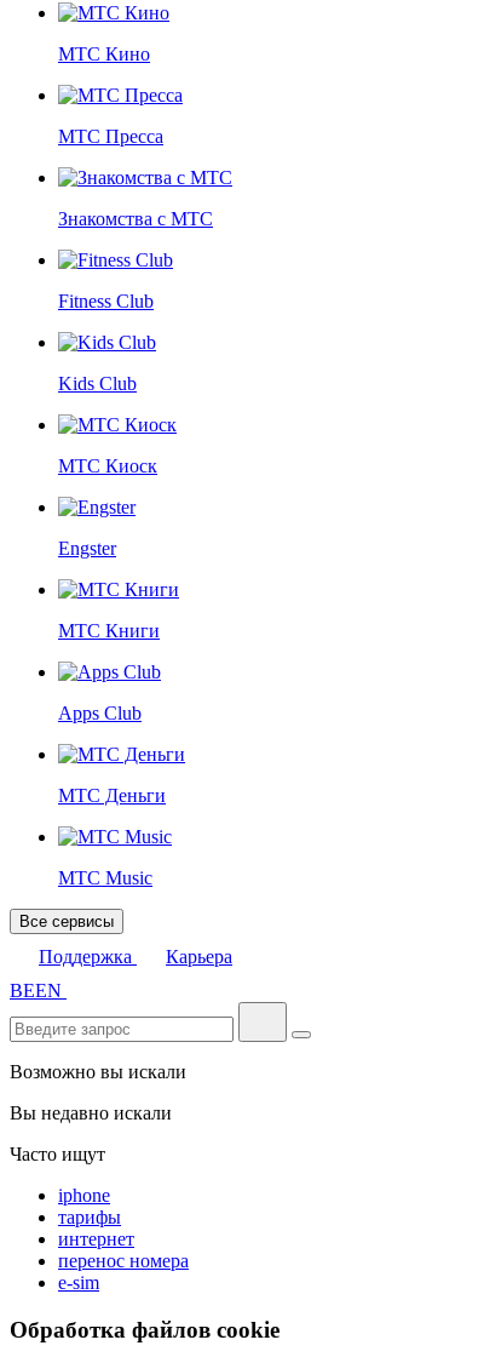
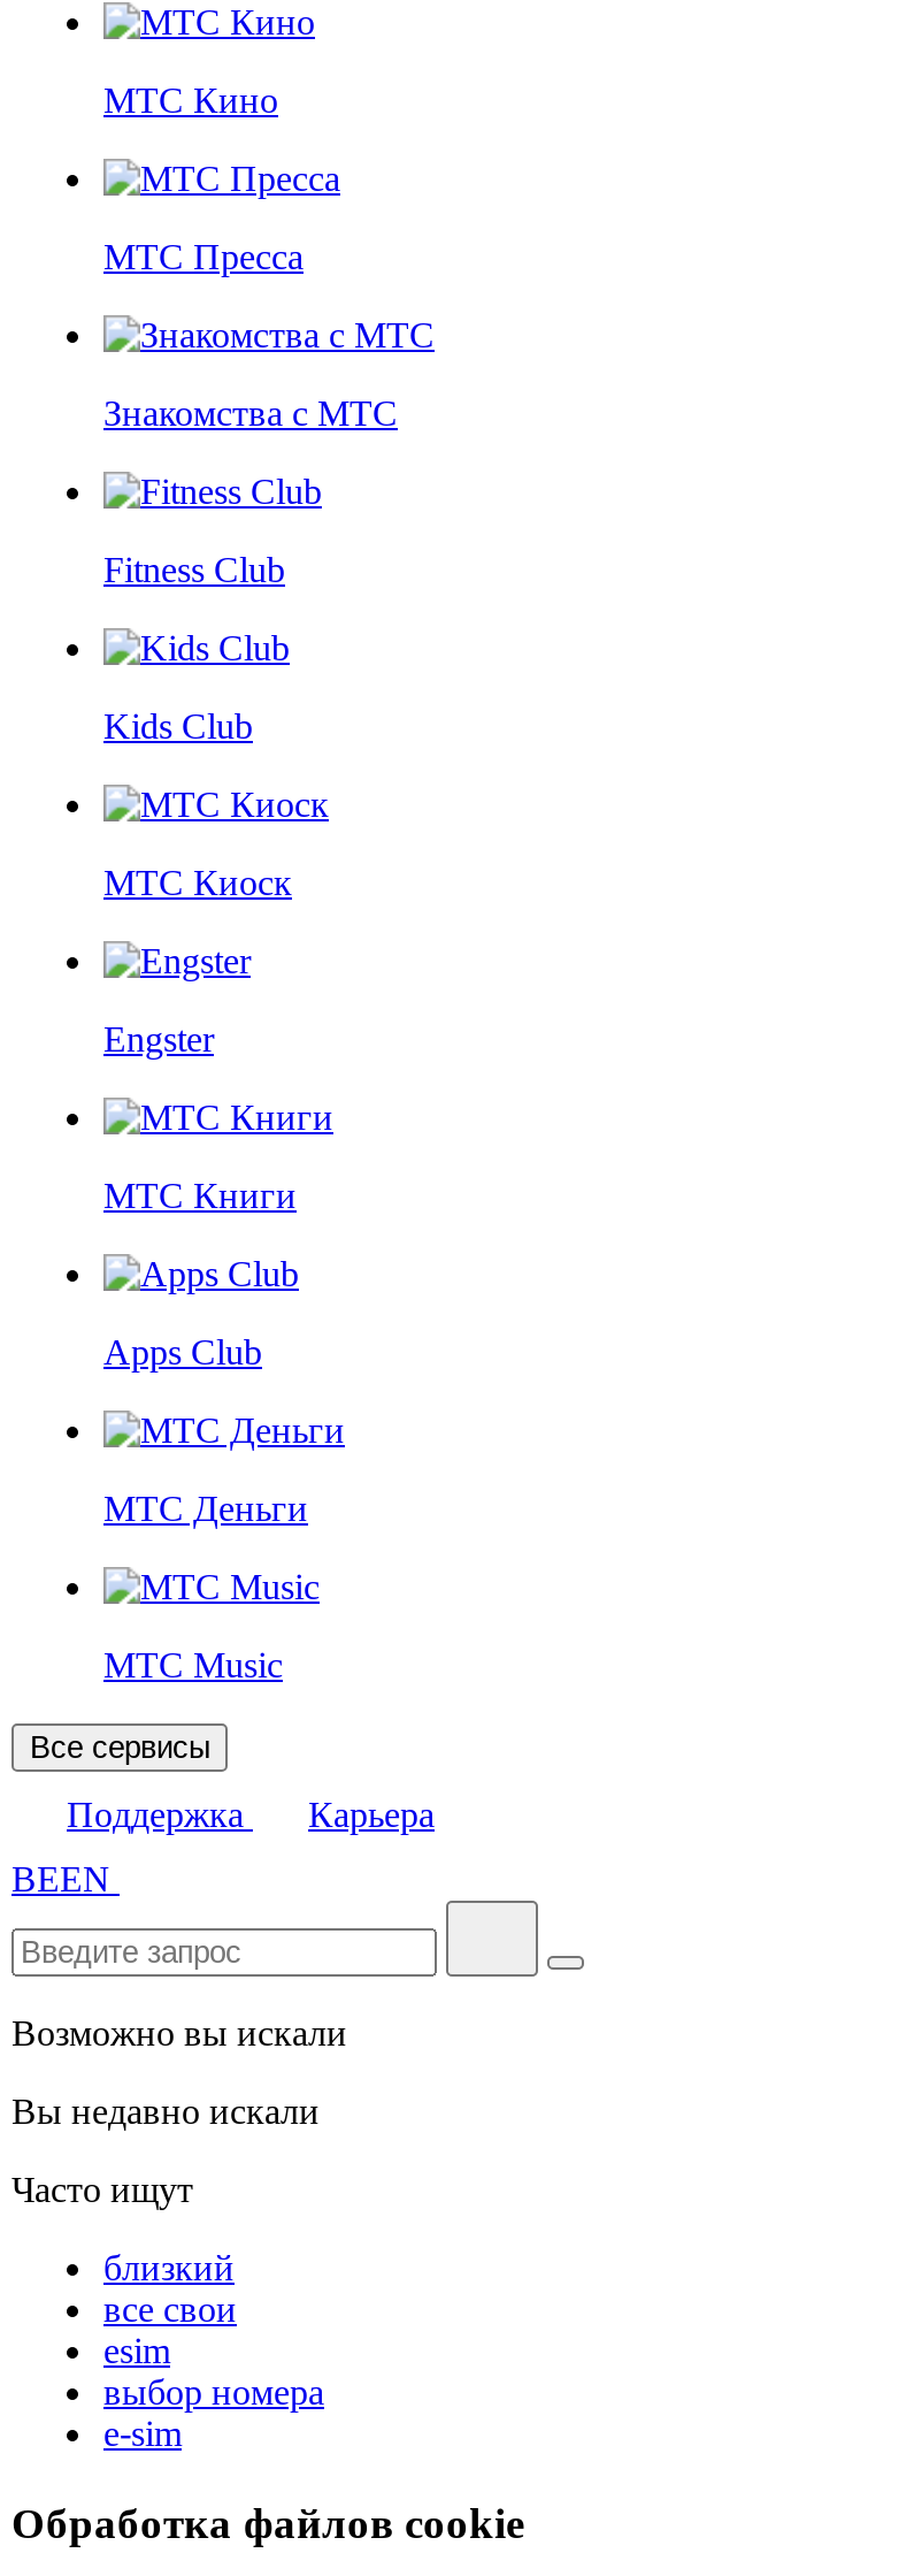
[58,1185,189,1271] iphone | тарифы | интернет | перенос номера -> [103,2248,324,2411] близкий | все свои | esim | выбор номера

